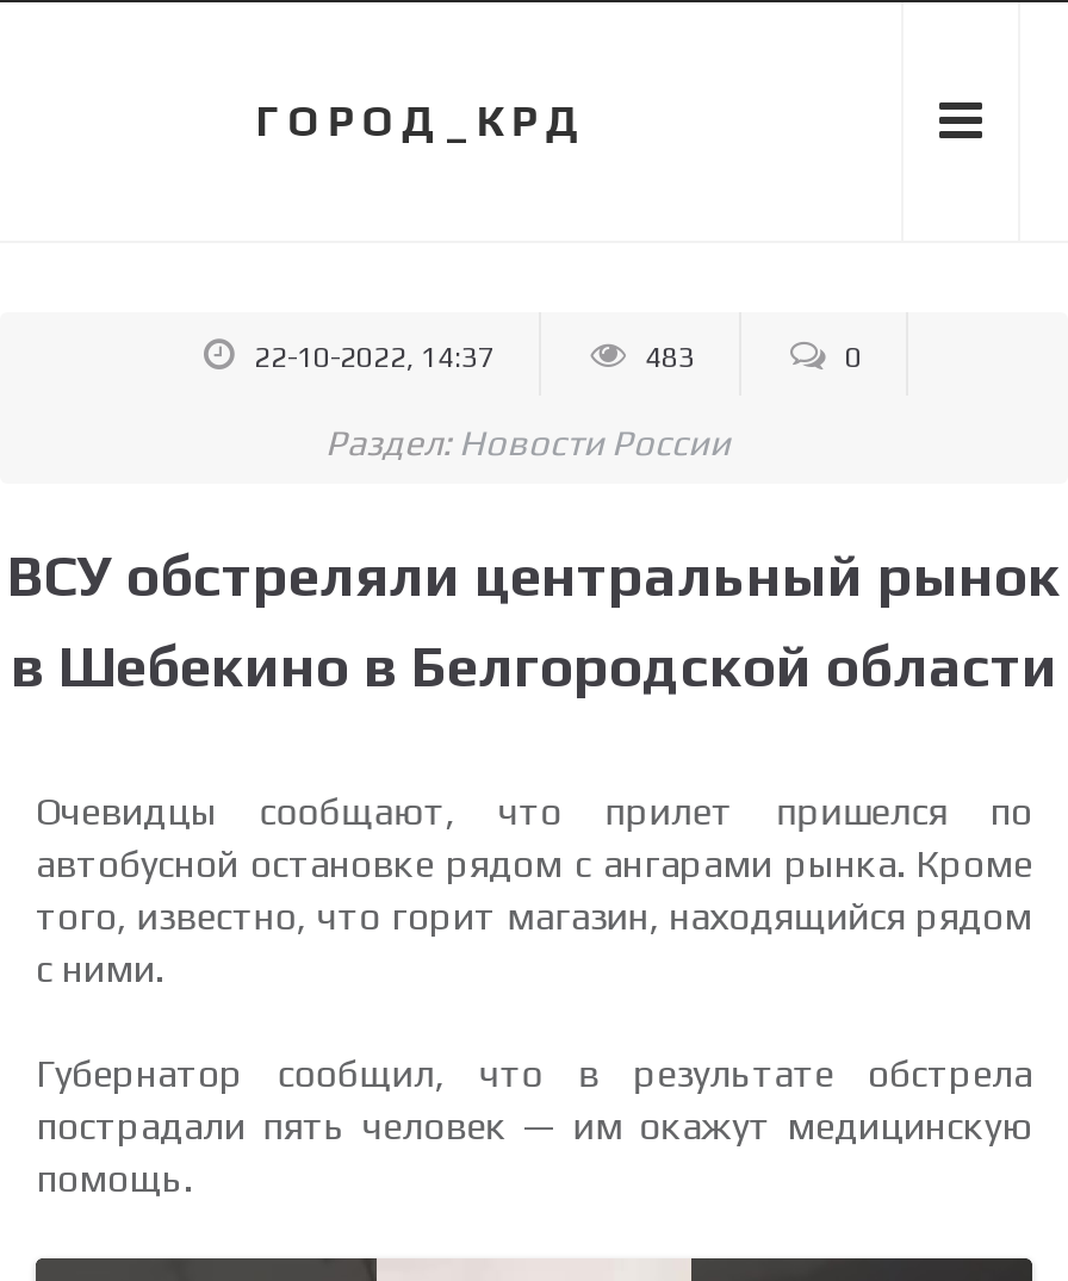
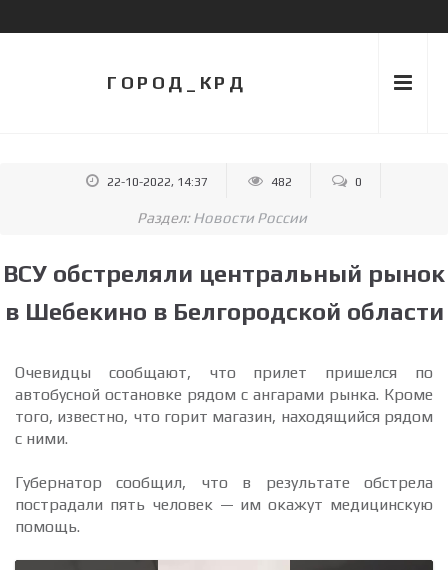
[638,341,695,374] 483 -> [267,175,291,189] 482

